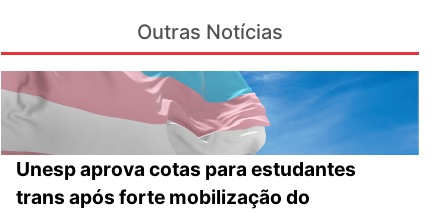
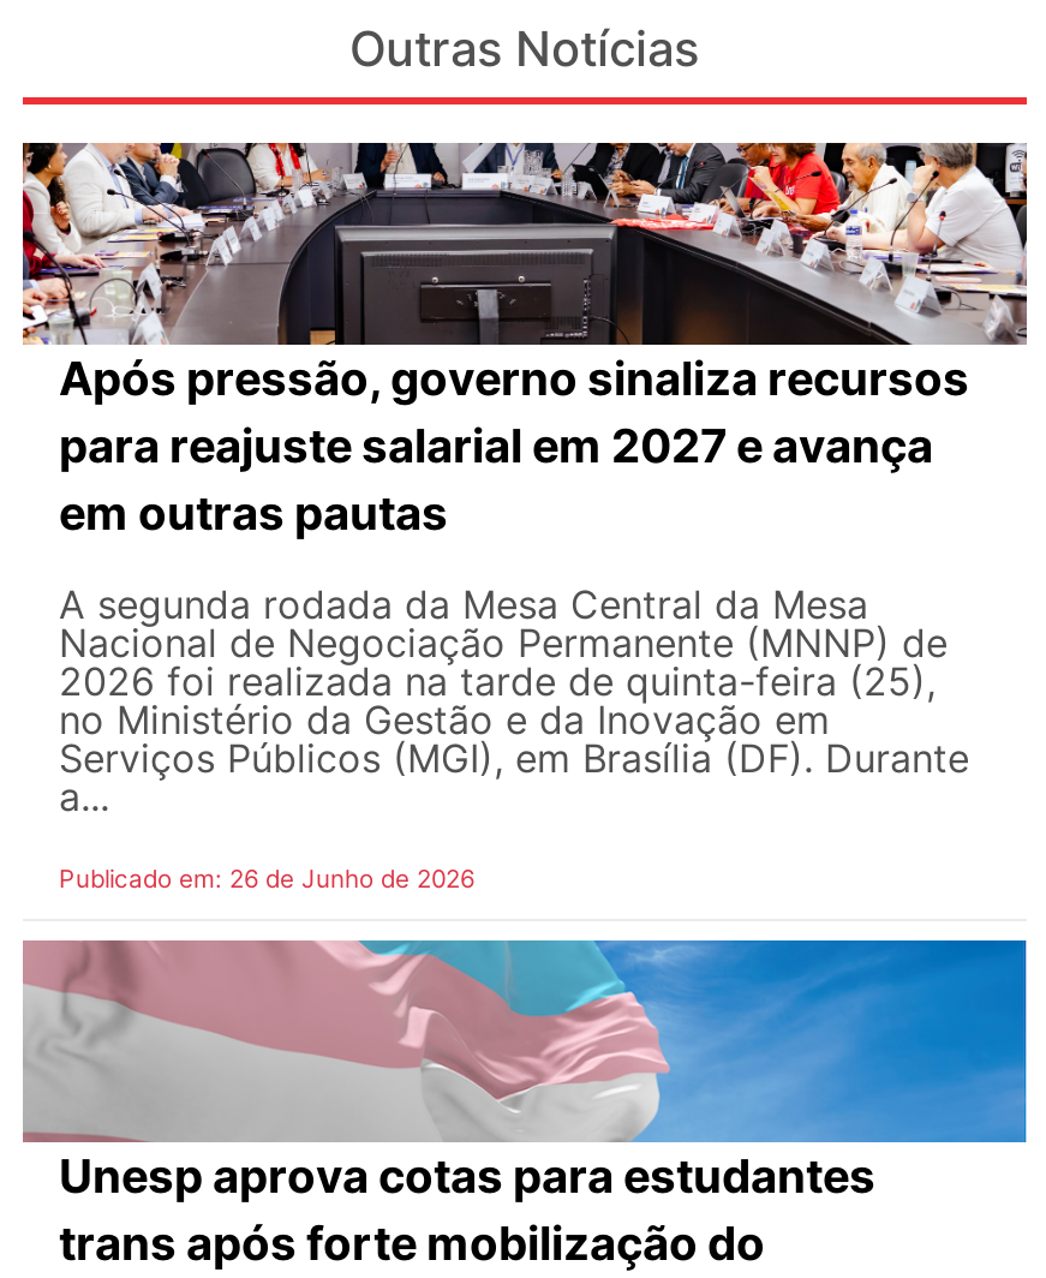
none -> [20,141,1029,892] [image] | Após pressão, governo sinaliza recursos | para reajuste salarial em 2027 e avança | em outras pautas | A segunda rodada da Mesa Central da Mesa | Nacional de Negociação Permanente (MNNP) de | 2026 foi realizada na tarde de quinta-feira (25), | no Ministério da Gestão e da Inovação em | Serviços Públicos (MGI), em Brasília (DF). Durante | a... | Publicado em: 26 de Junho de 2026

